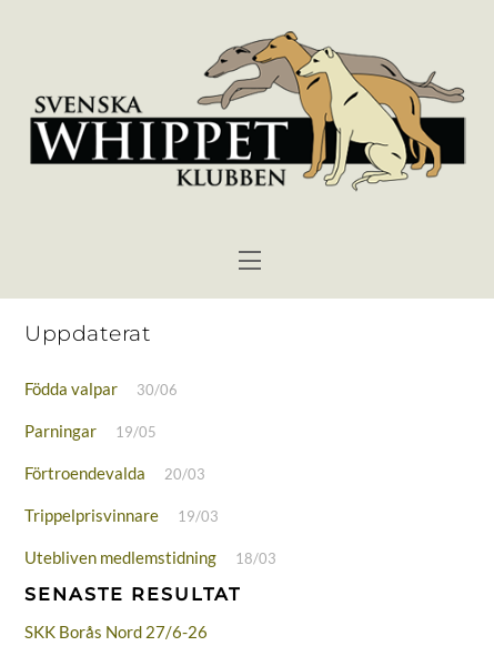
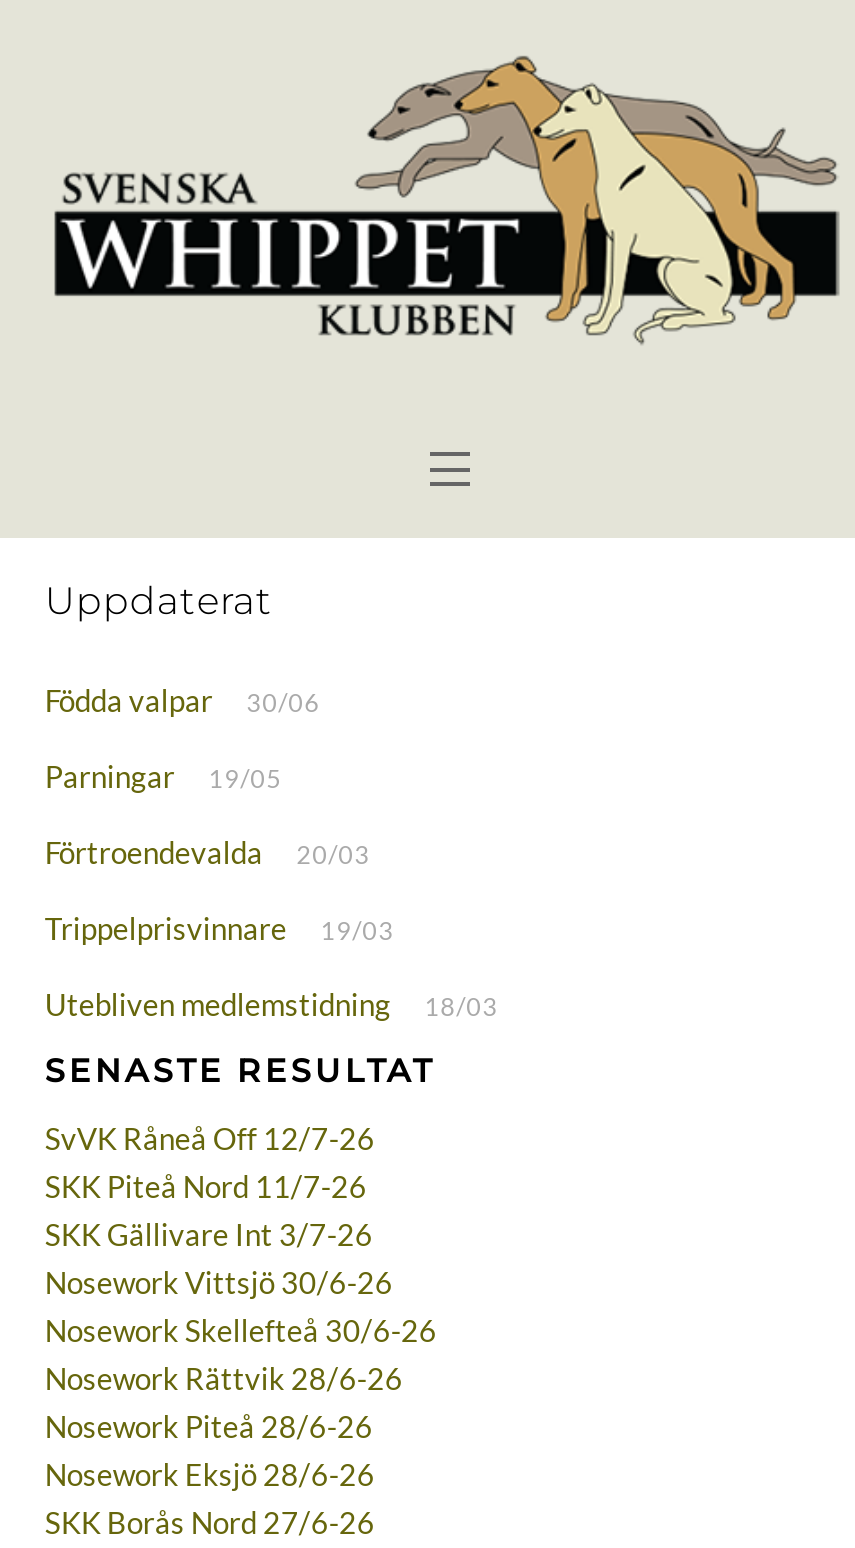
none -> [45,1120,437,1492] SvVK Råneå Off 12/7-26 | SKK Piteå Nord 11/7-26 | SKK Gällivare Int 3/7-26 | Nosework Vittsjö 30/6-26 | Nosework Skellefteå 30/6-26 | Nosework Rättvik 28/6-26 | Nosework Piteå 28/6-26 | Nosework Eksjö 28/6-26

